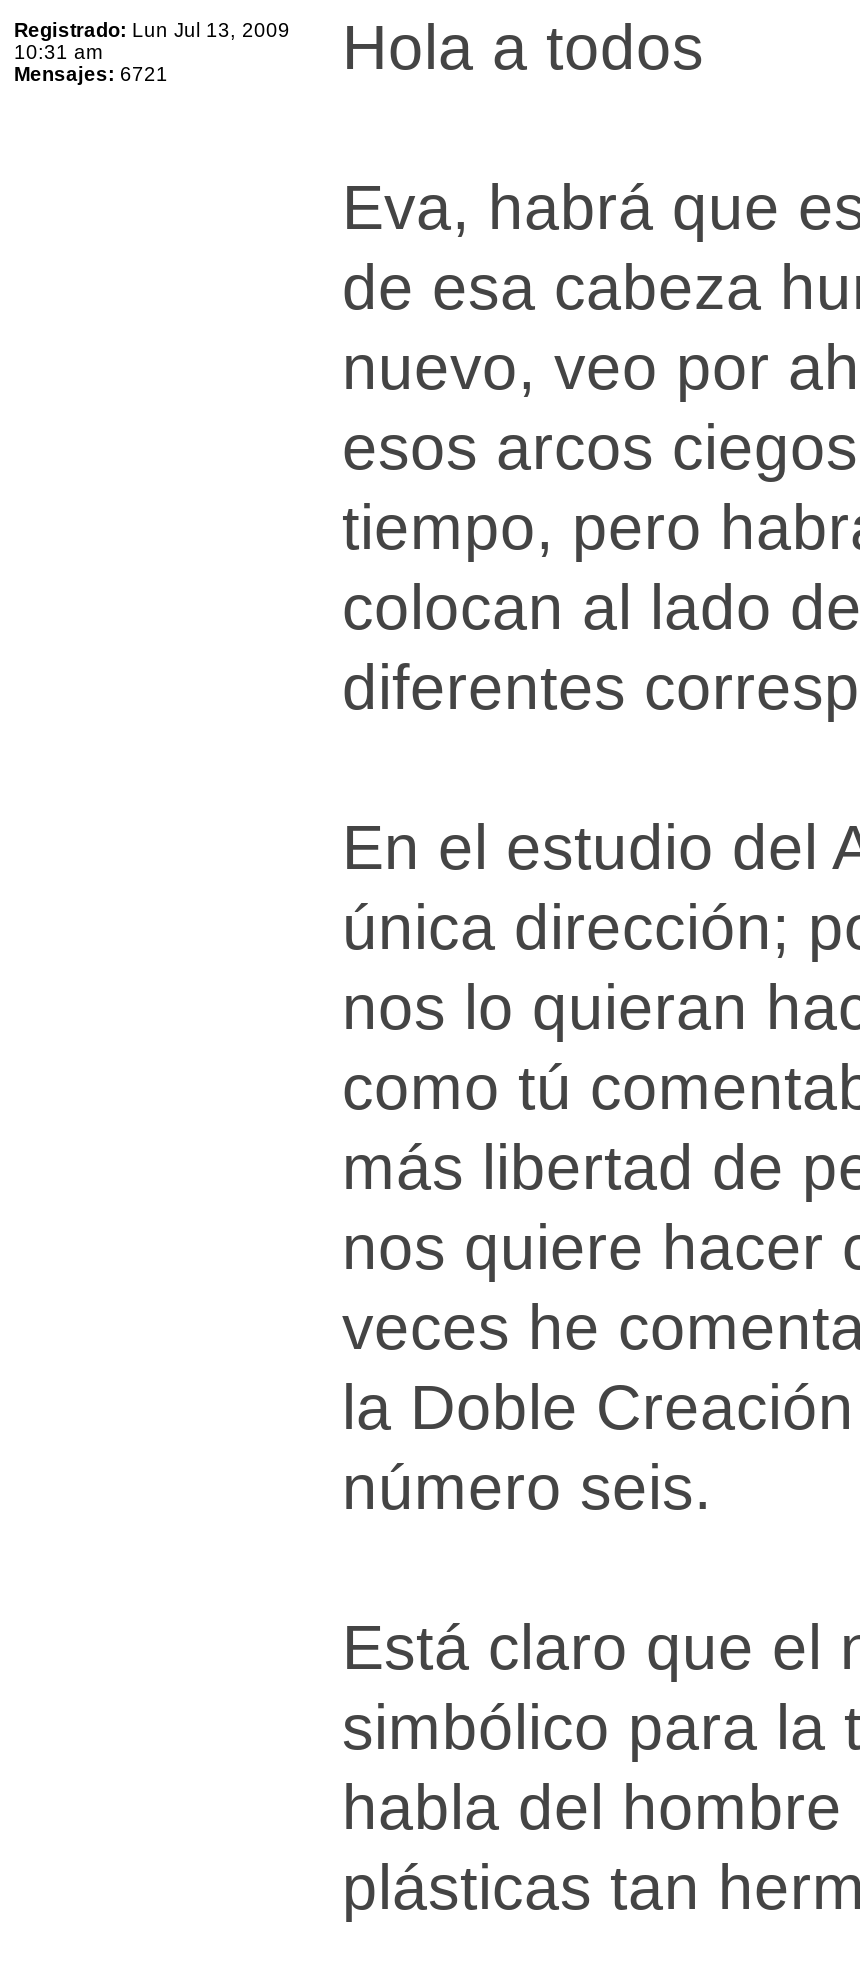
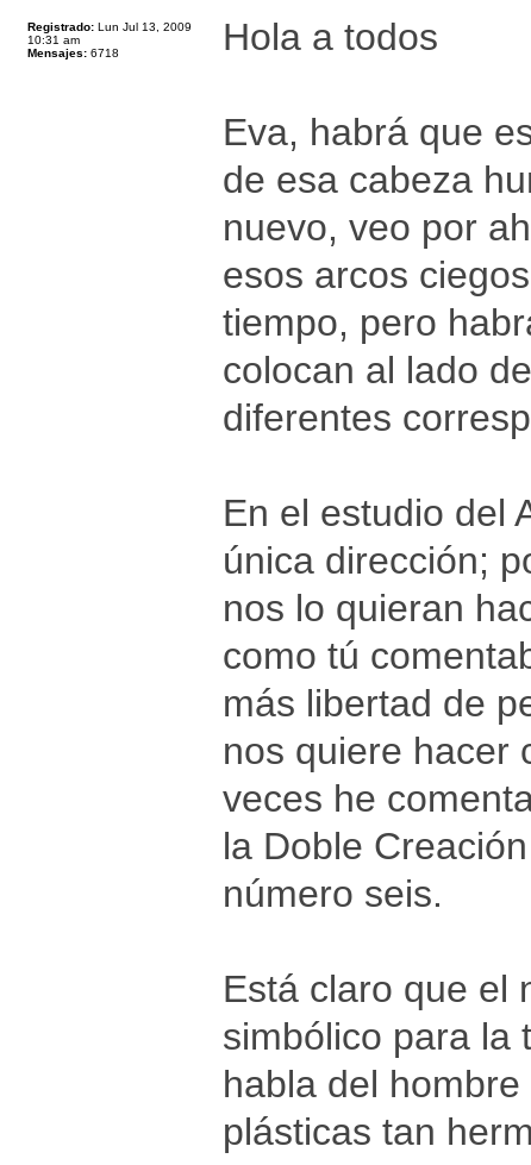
[14,63,168,85] Mensajes: 6721 -> [27,46,119,59] Mensajes: 6718

